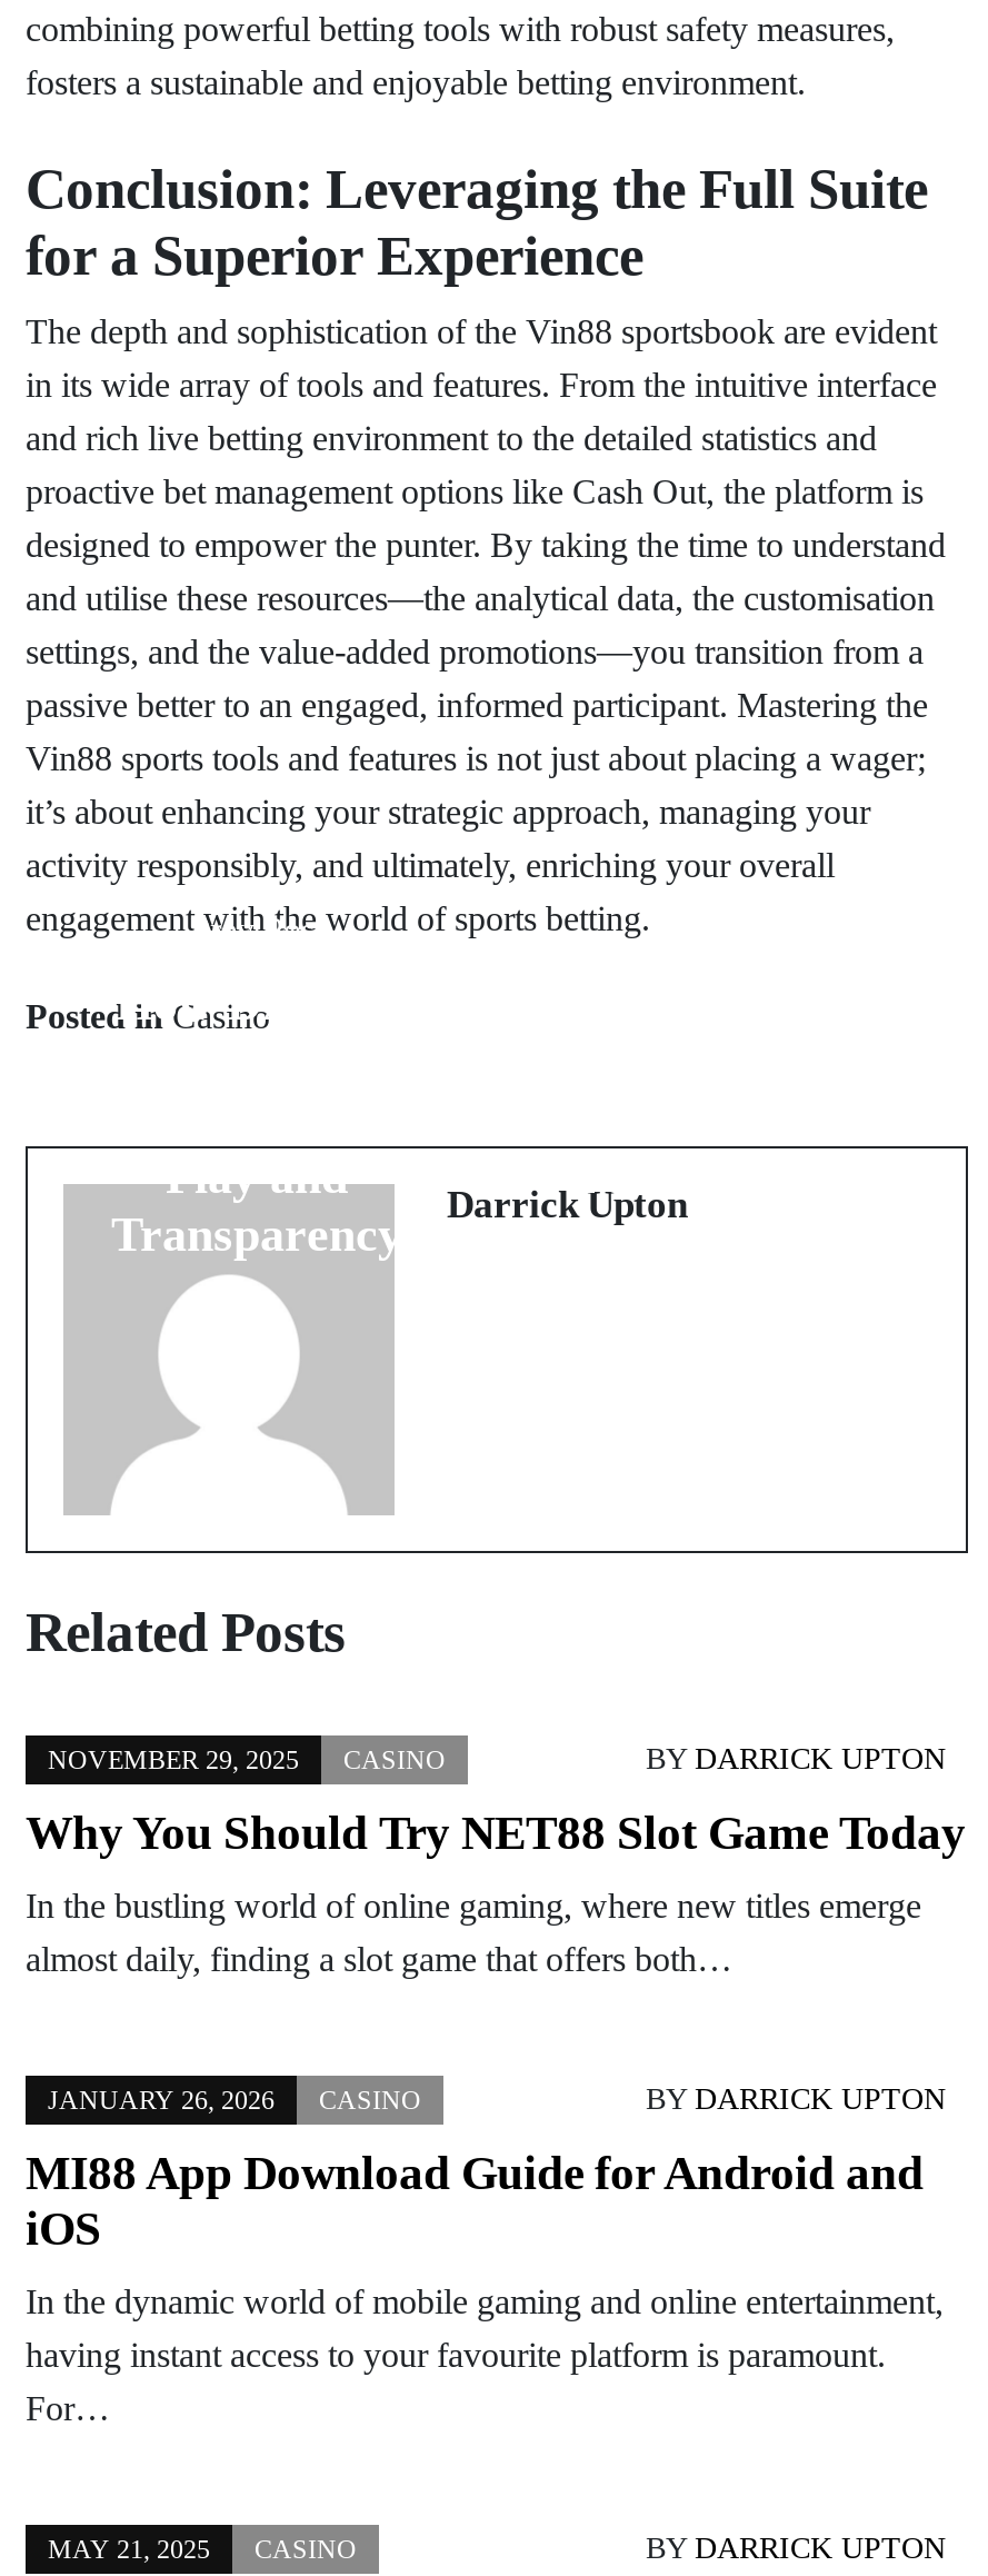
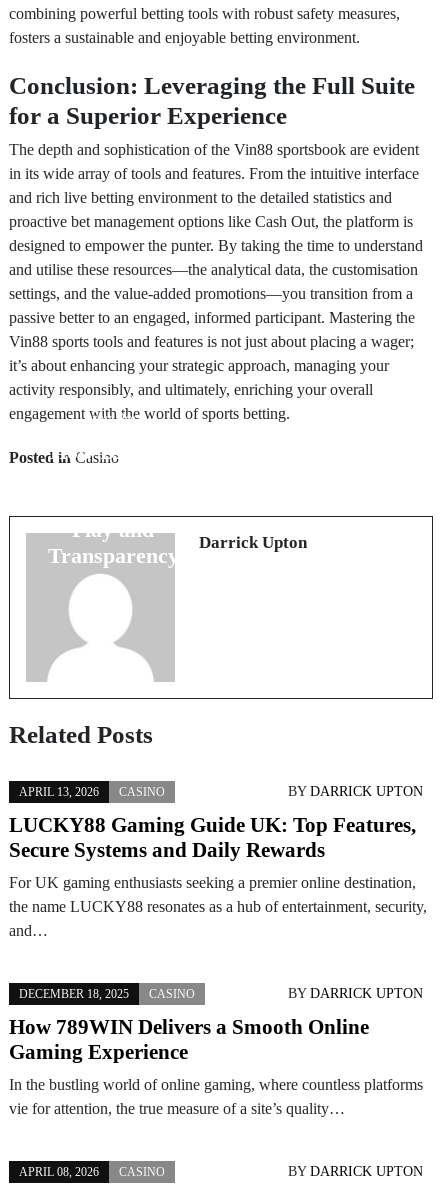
[48,1743,446,1774] NOVEMBER 29, 2025 CASINO -> [19,784,165,798] APRIL 13, 2026 CASINO
[26,1806,966,1859] Why You Should Try NET88 Slot Game Today -> [9,812,416,861] LUCKY88 Gaming Guide UK: Top Features, | Secure Systems and Daily Rewards
[26,1886,921,1977] In the bustling world of online gaming, where new titles emerge | almost daily, finding a slot game that offers both… -> [9,873,427,938] For UK gaming enthusiasts seeking a premier online destination, | the name LUCKY88 resonates as a hub of entertainment, security, | and…
[48,2083,421,2115] JANUARY 26, 2026 CASINO -> [19,986,195,1000] DECEMBER 18, 2025 CASINO
moved [319,2082,946,2116] -> [149,986,423,1001]: CASINO | BY DARRICK UPTON
[26,2146,924,2255] MI88 App Download Guide for Android and | iOS -> [9,1014,369,1063] How 789WIN Delivers a Smooth Online | Gaming Experience
[26,2281,944,2426] In the dynamic world of mobile gaming and online entertainment, | having instant access to your favourite platform is paramount. | For… -> [9,1075,423,1116] In the bustling world of online gaming, where countless platforms | vie for attention, the true measure of a site’s quality…
[48,2533,357,2564] MAY 21, 2025 CASINO -> [19,1164,165,1178] APRIL 08, 2026 CASINO

